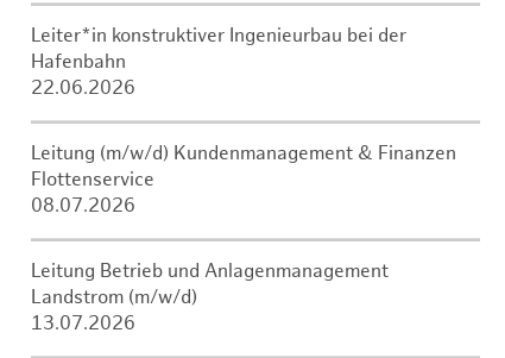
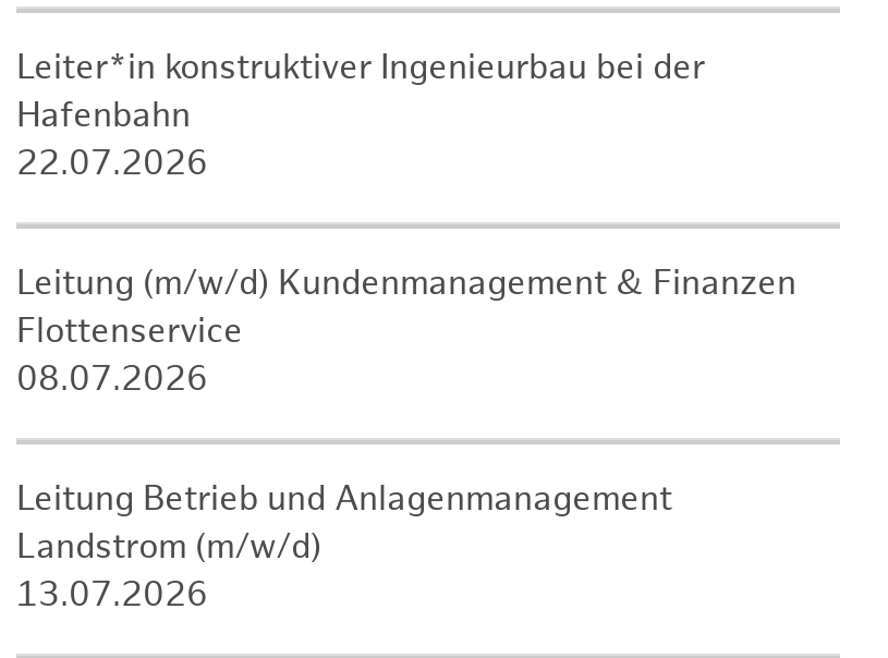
[31,77,135,100] 22.06.2026 -> [16,144,208,185] 22.07.2026

